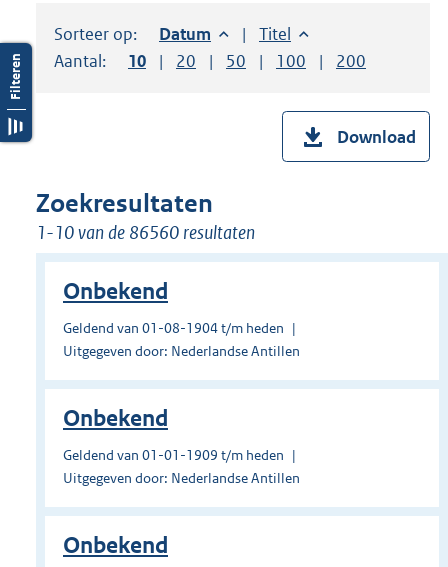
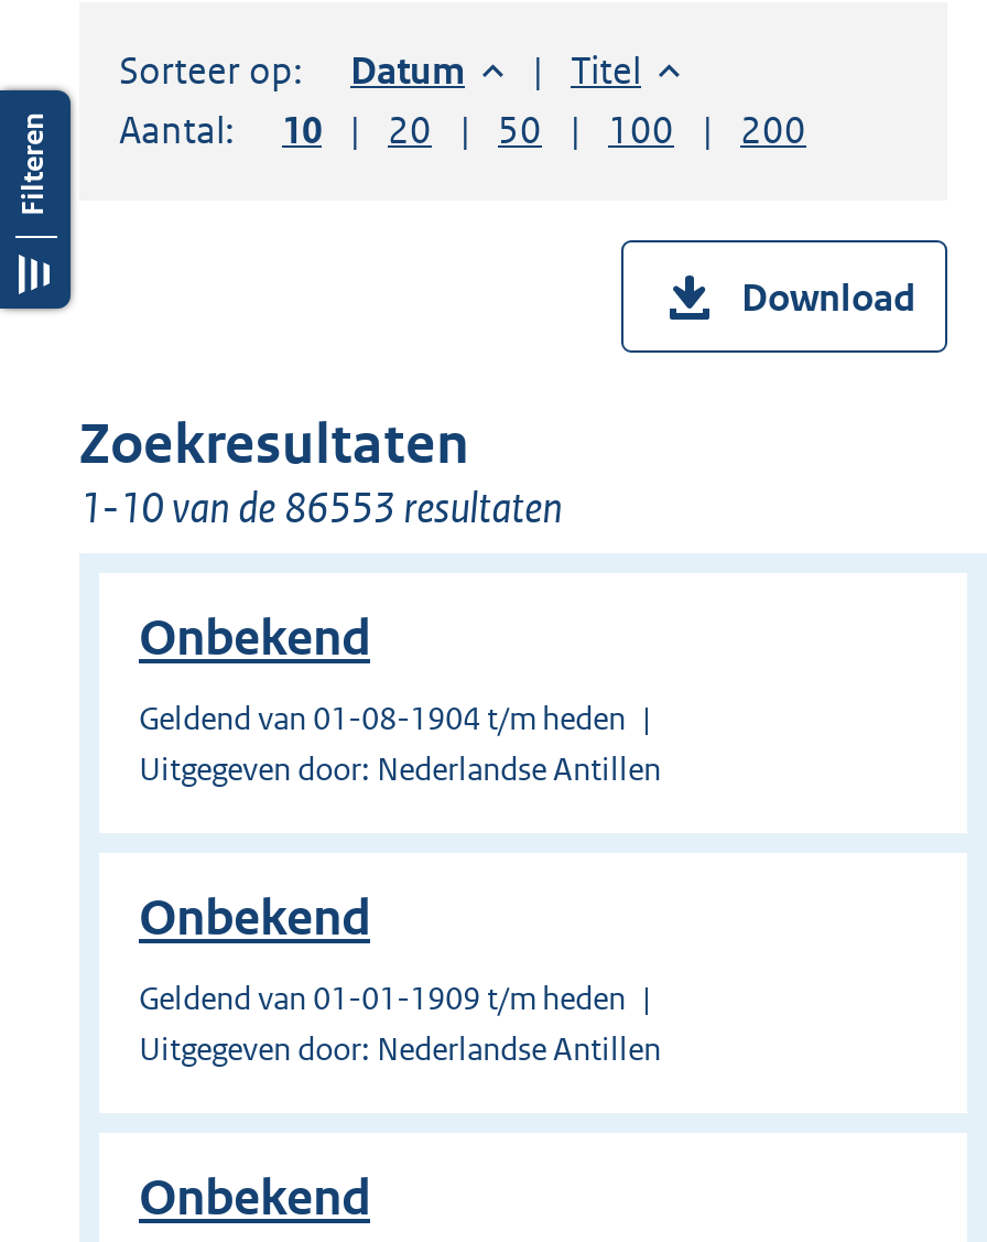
[36,221,255,244] 1-10 van de 86560 resultaten -> [79,482,562,533] 1-10 van de 86553 resultaten

